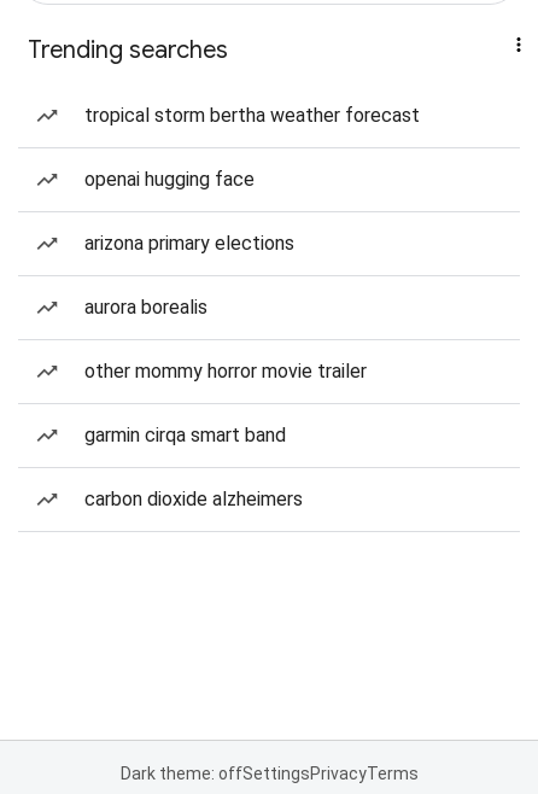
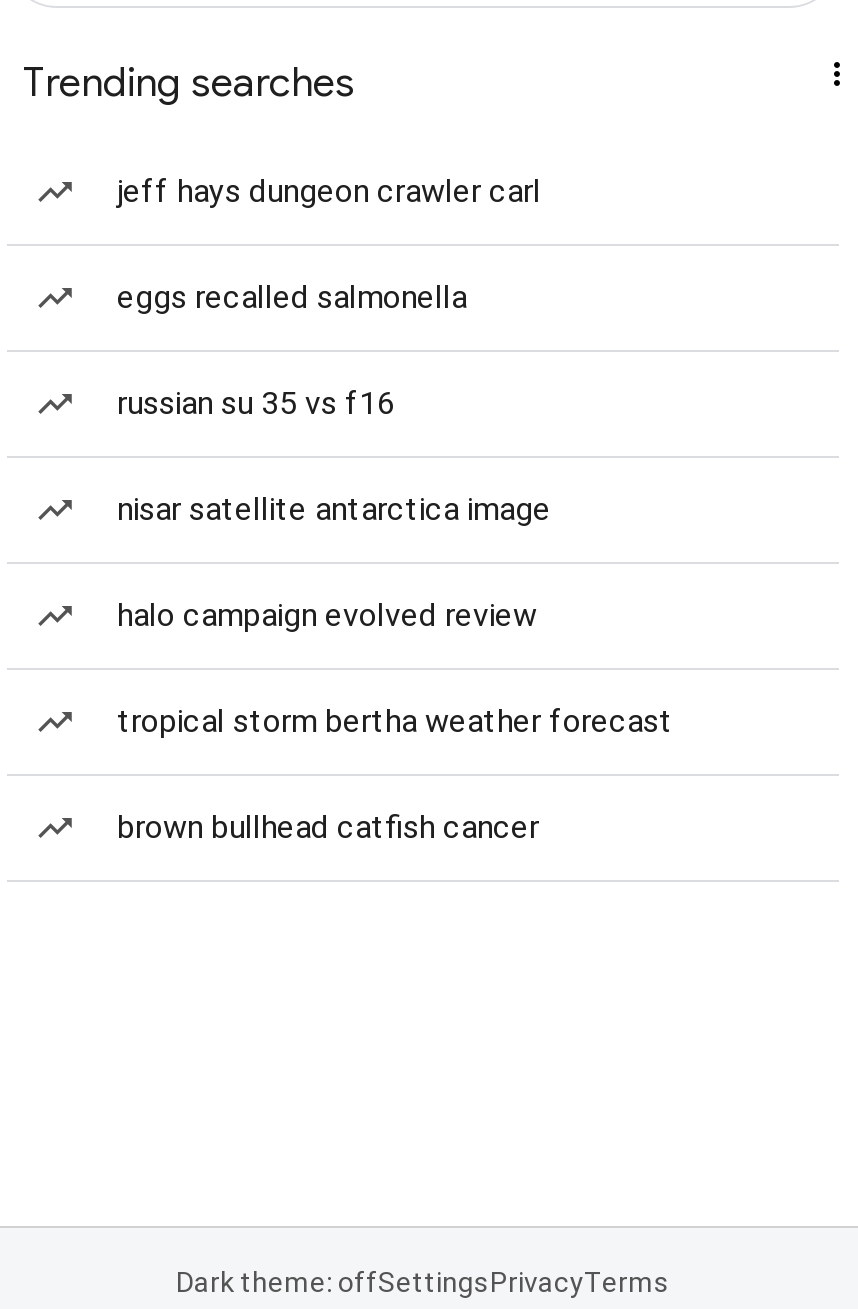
none -> [117,172,551,634] jeff hays dungeon crawler carl | eggs recalled salmonella | russian su 35 vs f16 | nisar satellite antarctica image | halo campaign evolved review
moved [84,104,420,127] -> [117,702,673,740]: tropical storm bertha weather forecast
[84,168,367,510] openai hugging face | arizona primary elections | aurora borealis | other mommy horror movie trailer | garmin cirqa smart band | carbon dioxide alzheimers -> [117,808,539,846] brown bullhead catfish cancer

